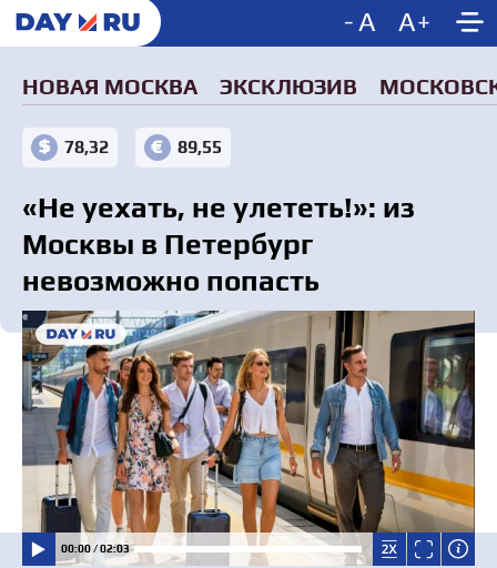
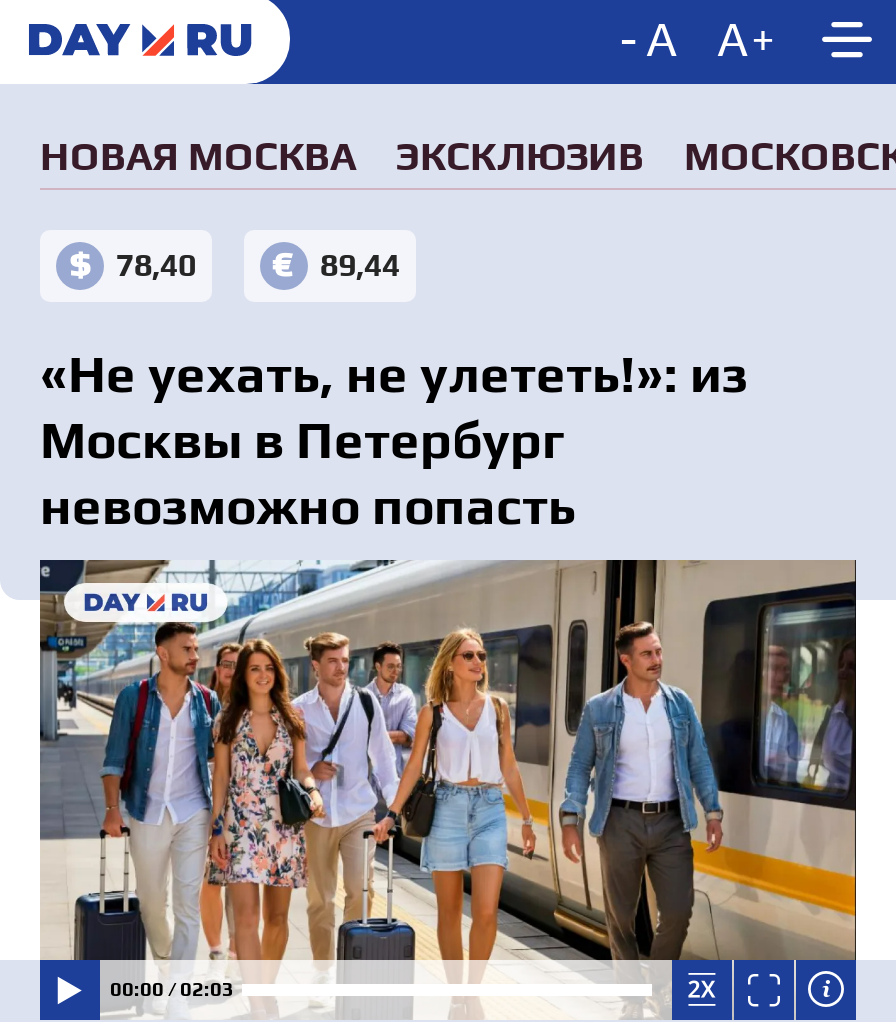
[64,136,109,158] 78,32 -> [116,246,196,284] 78,40
[177,136,222,158] 89,55 -> [320,246,400,284] 89,44

